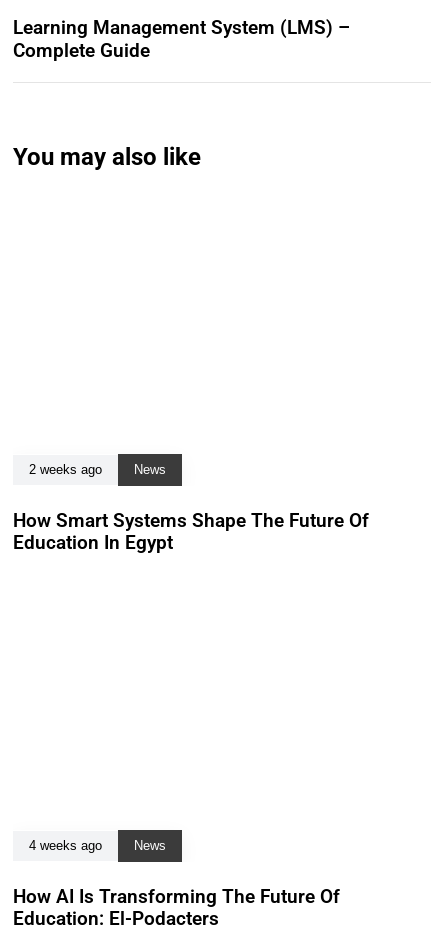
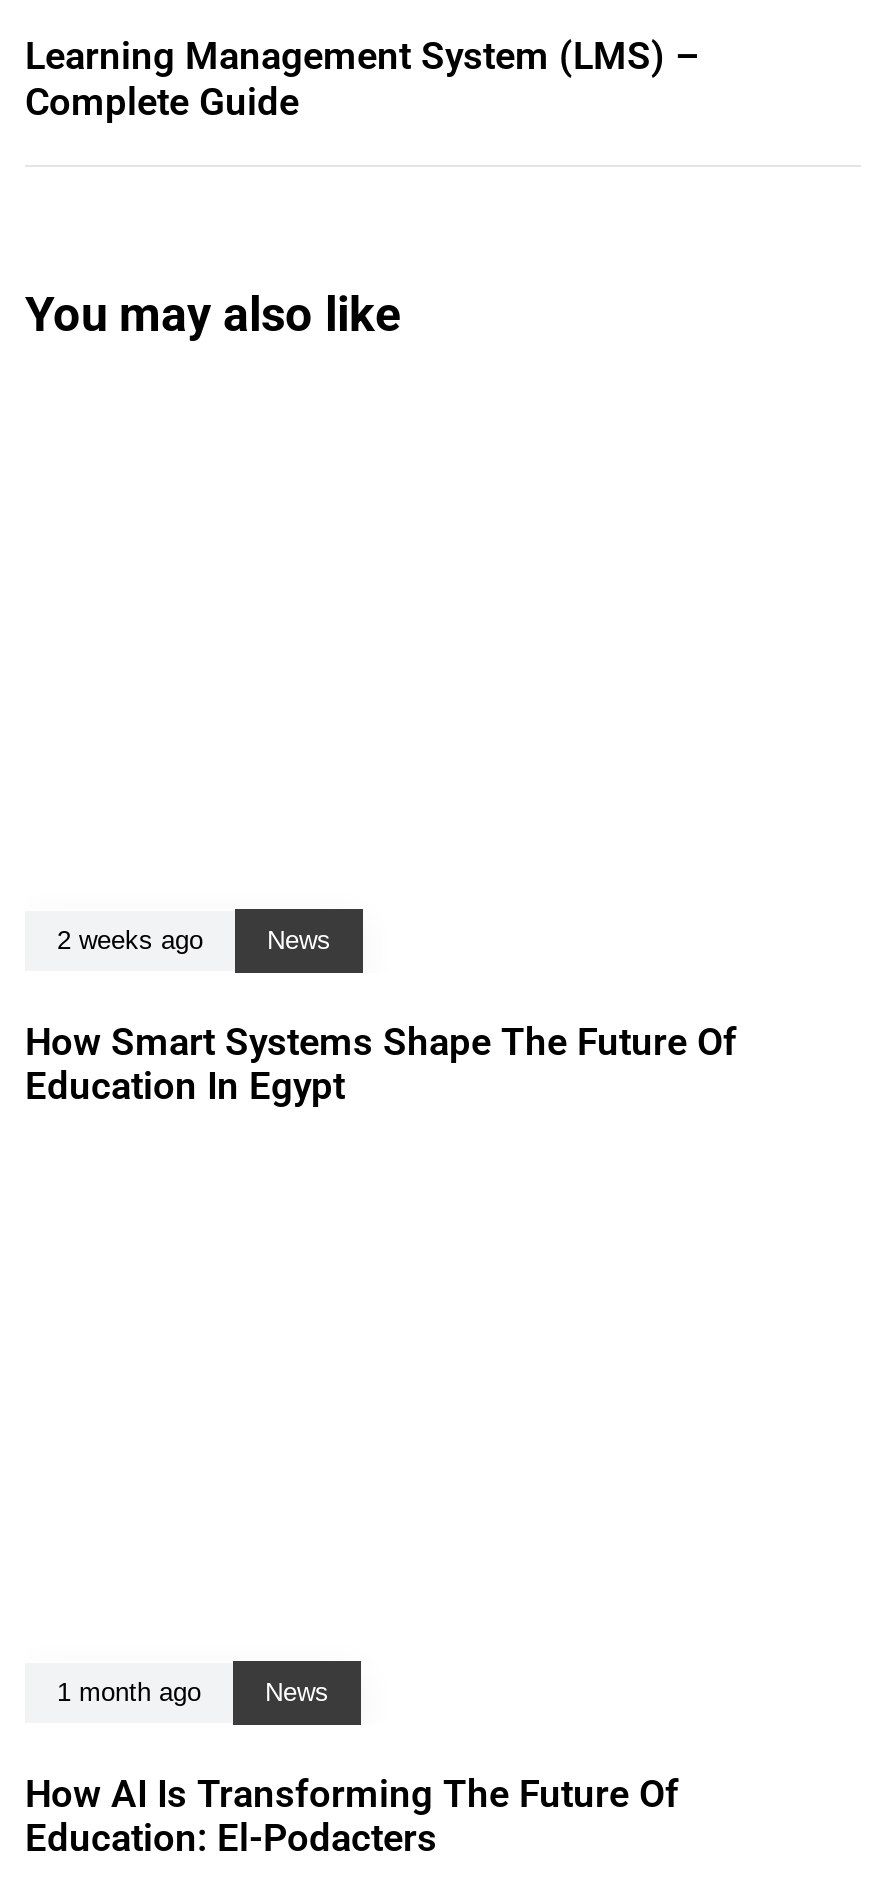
[29,838,102,853] 4 weeks ago -> [57,1678,201,1708] 1 month ago

